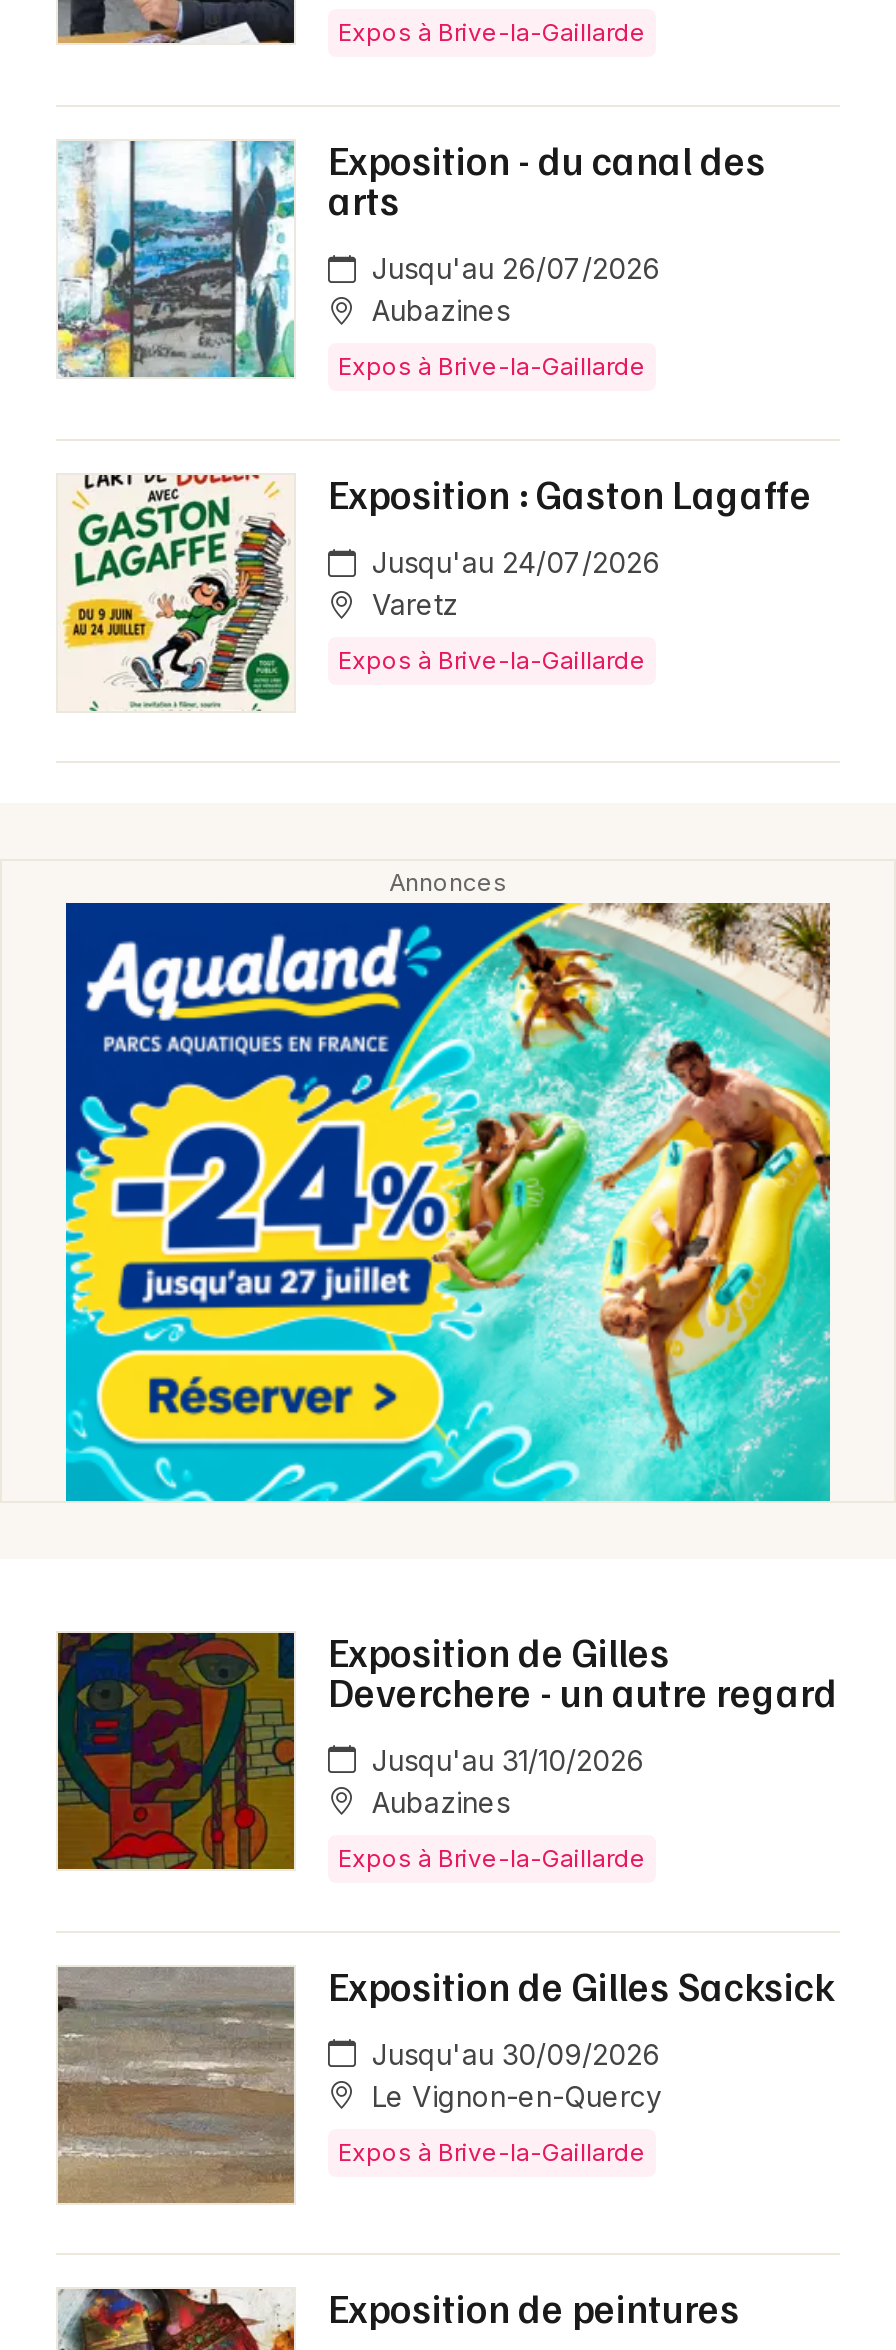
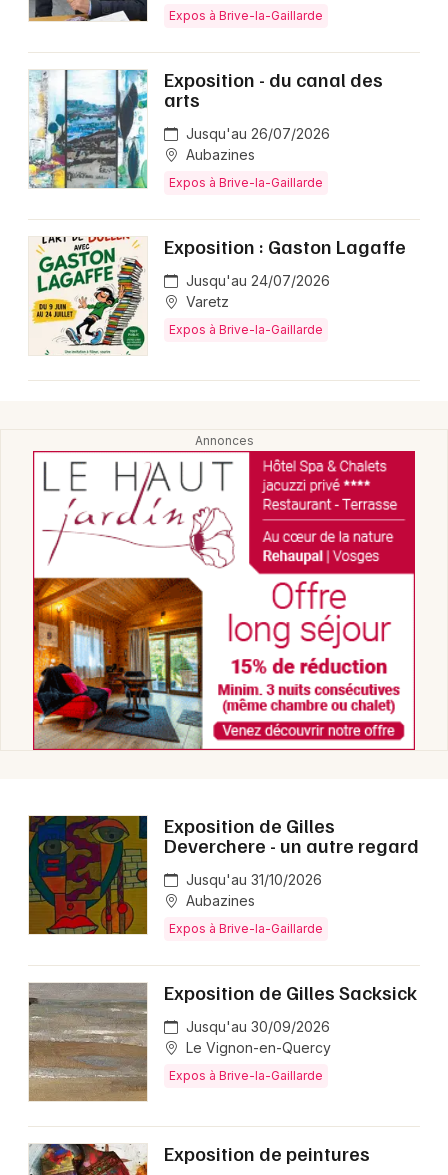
[64,900,832,1504] [image] -> [32,450,416,751] [image]

